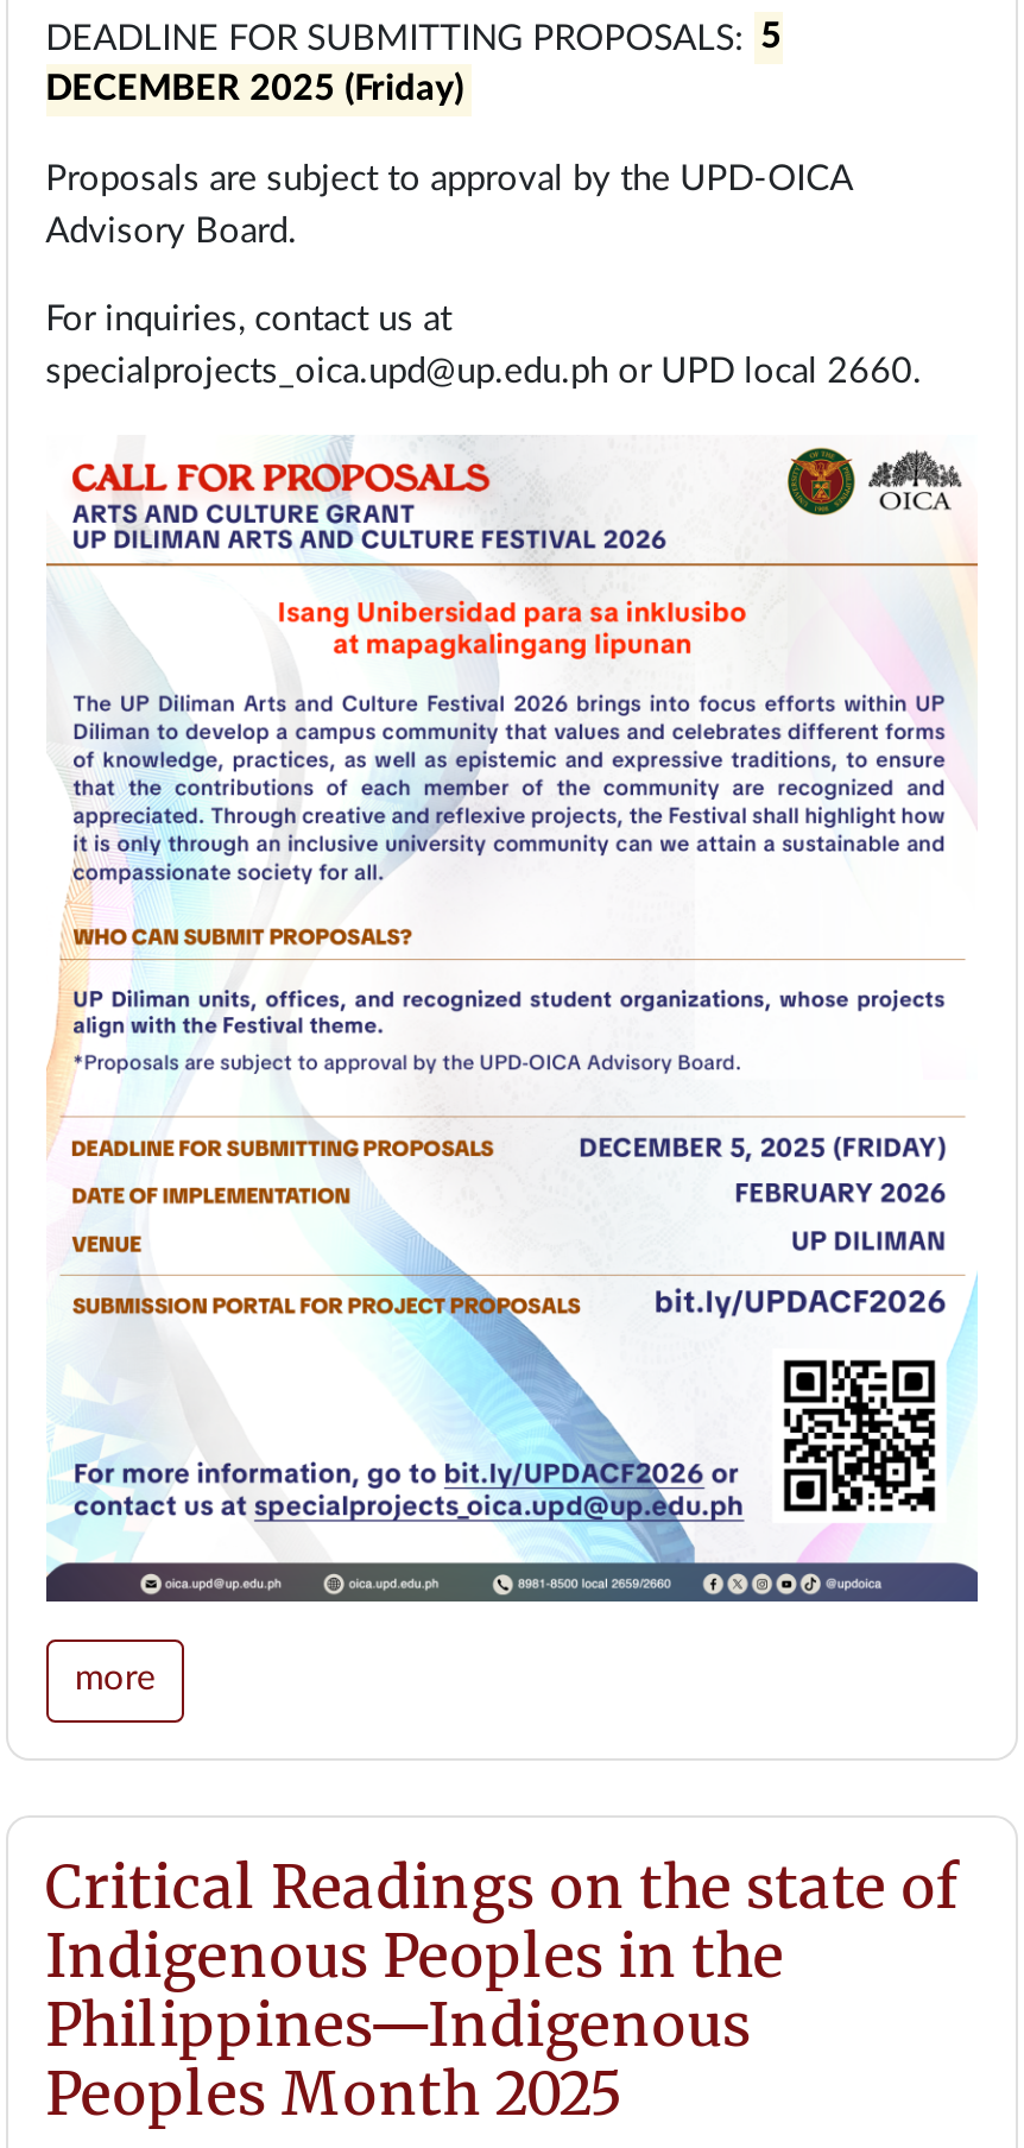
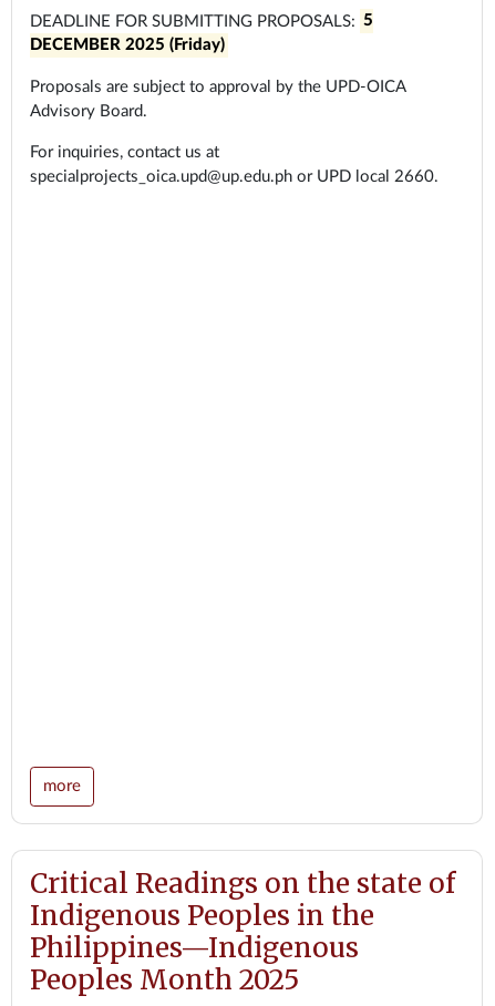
[44,435,980,1604] [image] -> none

